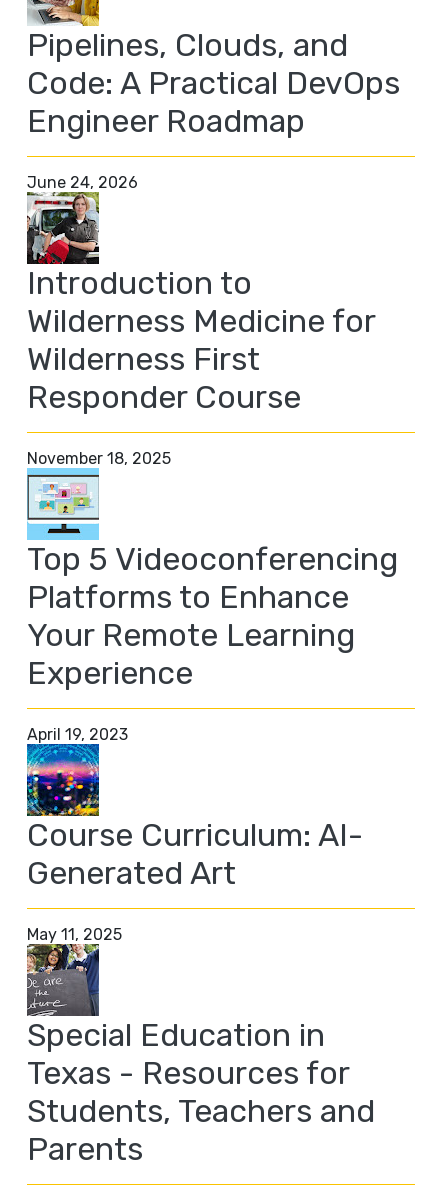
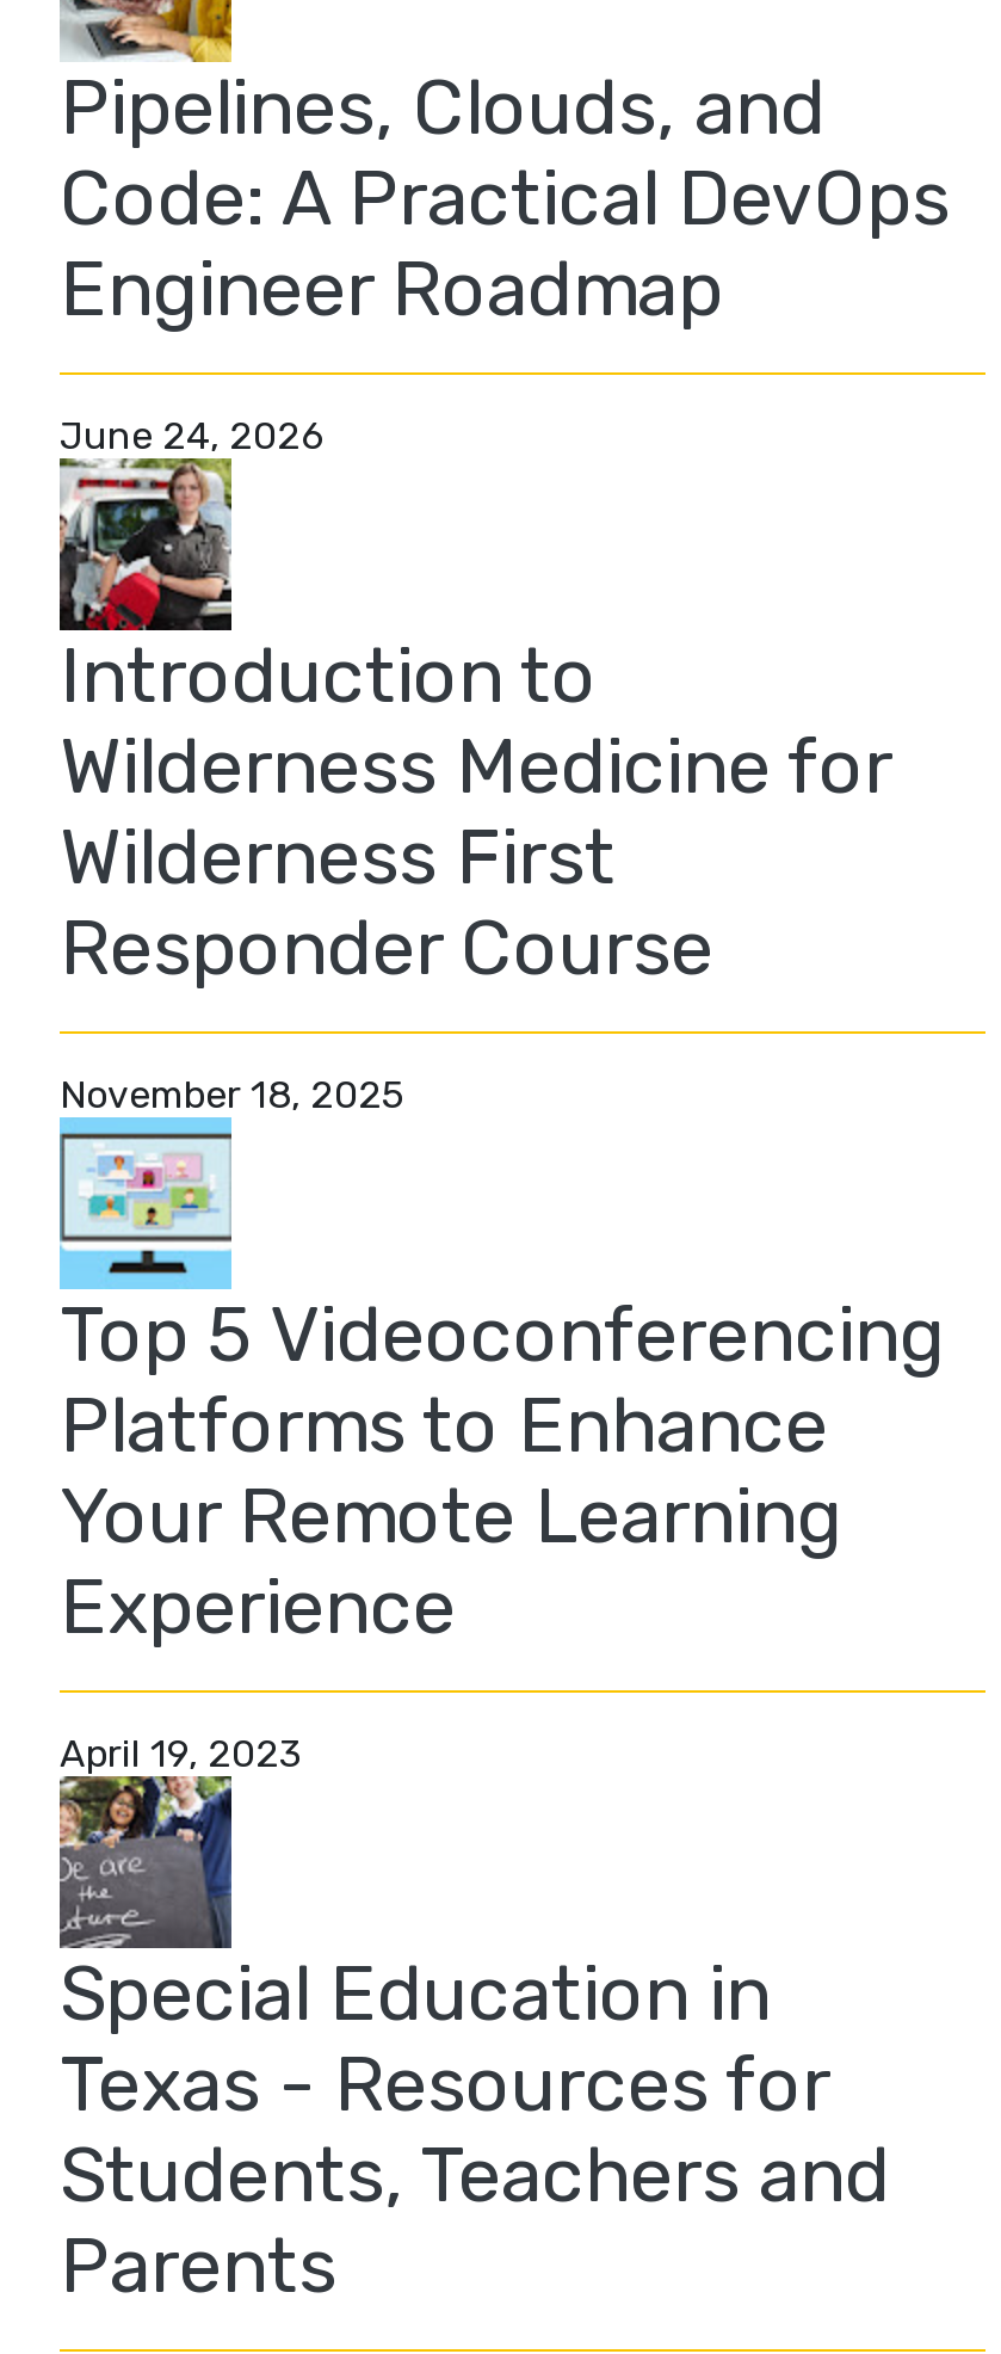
[26,747,363,944] [image] | Course Curriculum: AI- | Generated Art | May 11, 2025 -> none

